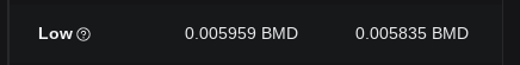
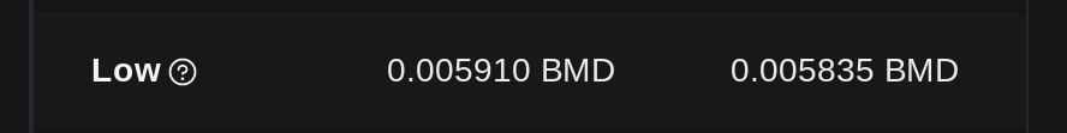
[185,24,298,43] 0.005959 BMD -> [387,50,615,89] 0.005910 BMD

